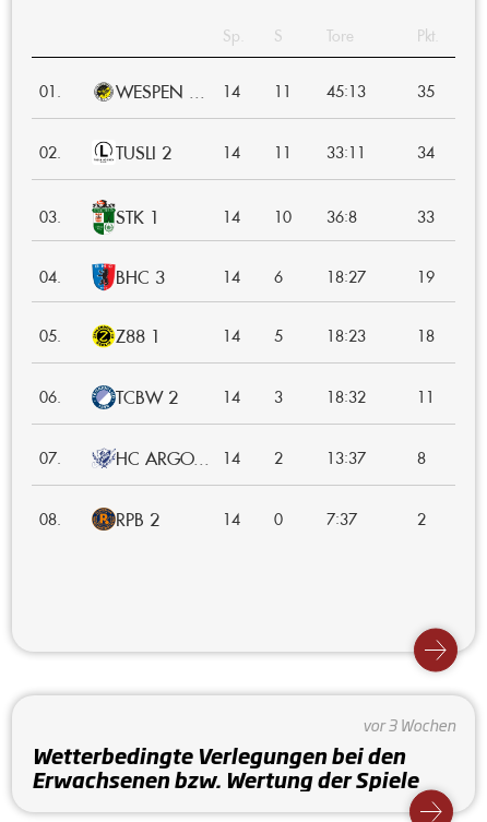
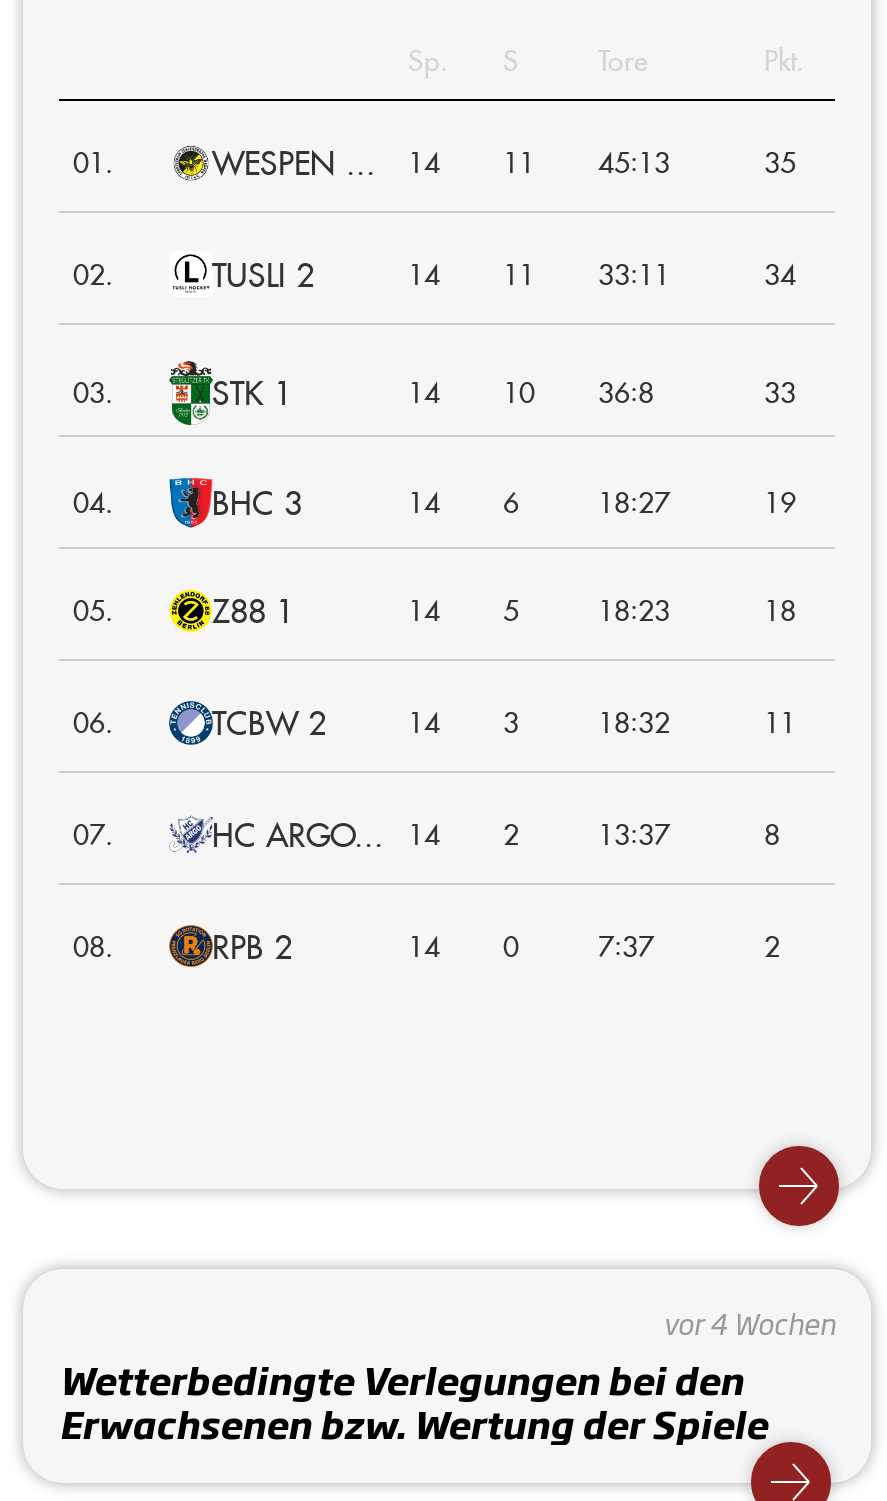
[363,713,455,736] vor 3 Wochen -> [663,1301,835,1343] vor 4 Wochen

